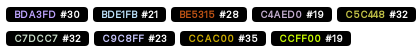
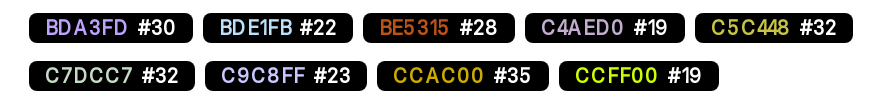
[14,8,408,21] BDA3FD #30 BDE1FB #21 BE5315 #28 C4AED0 #19 C5C448 #32 -> [45,14,837,40] BDA3FD #30 BDE1FB #22 BE5315 #28 C4AED0 #19 C5C448 #32

